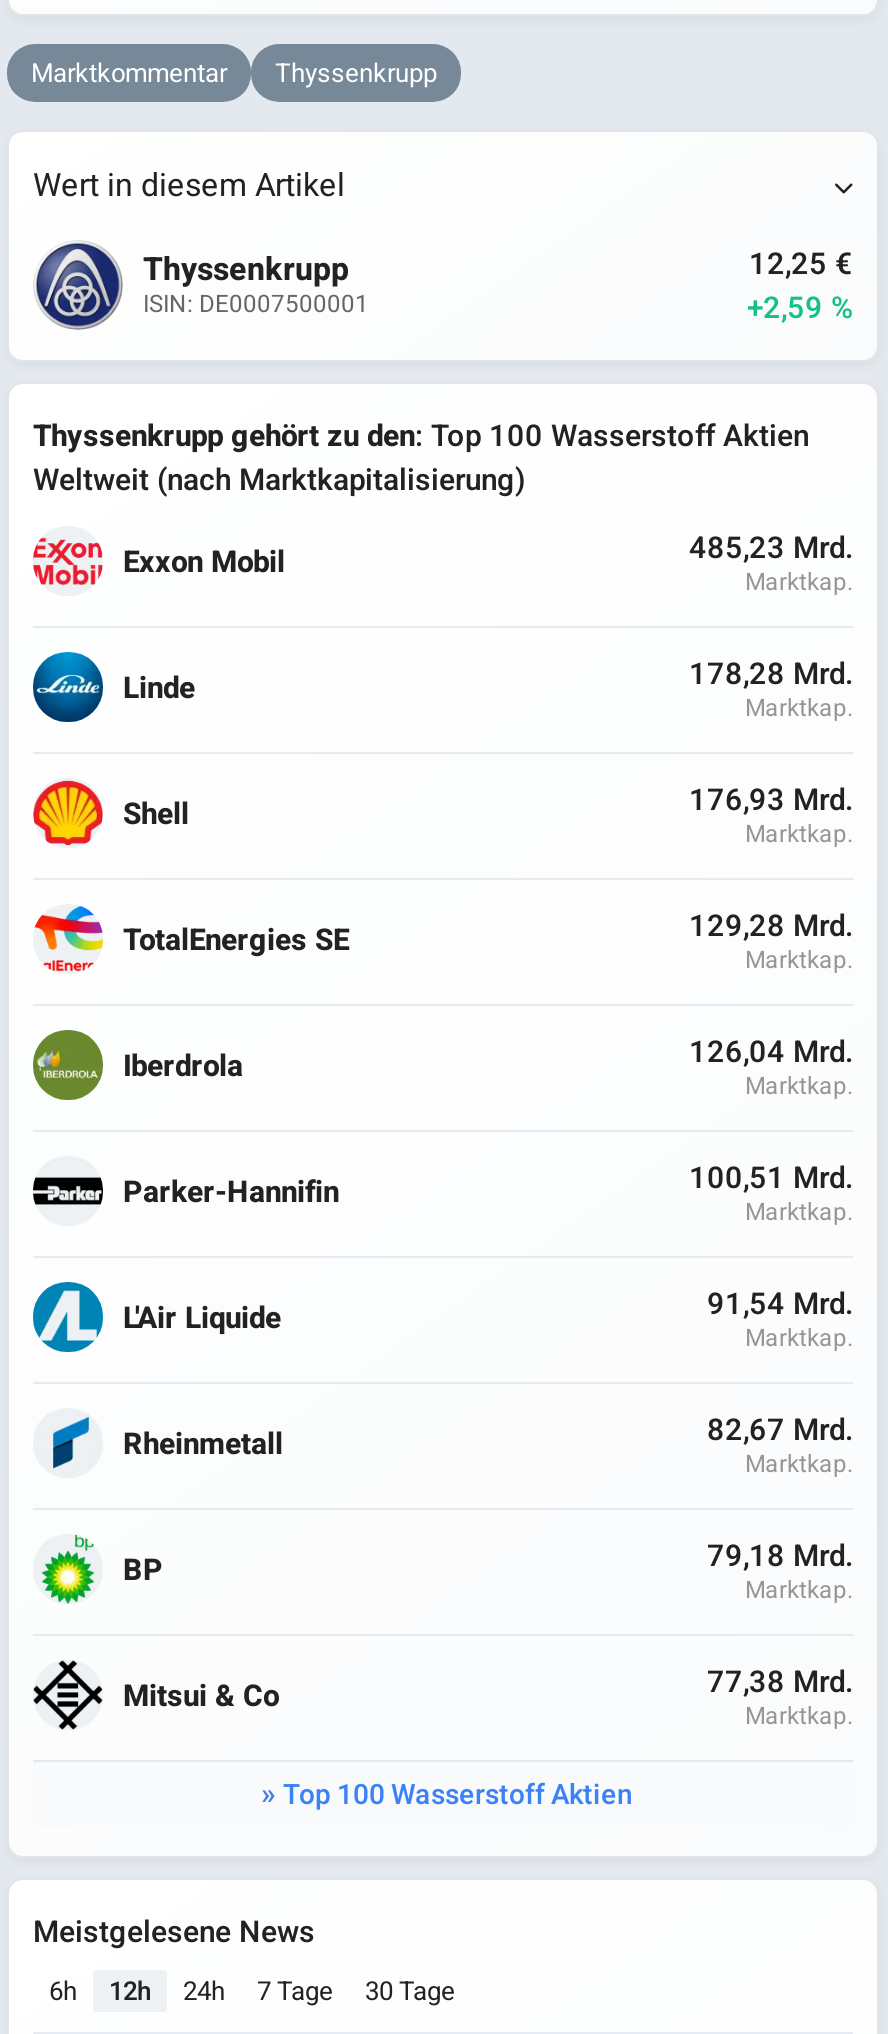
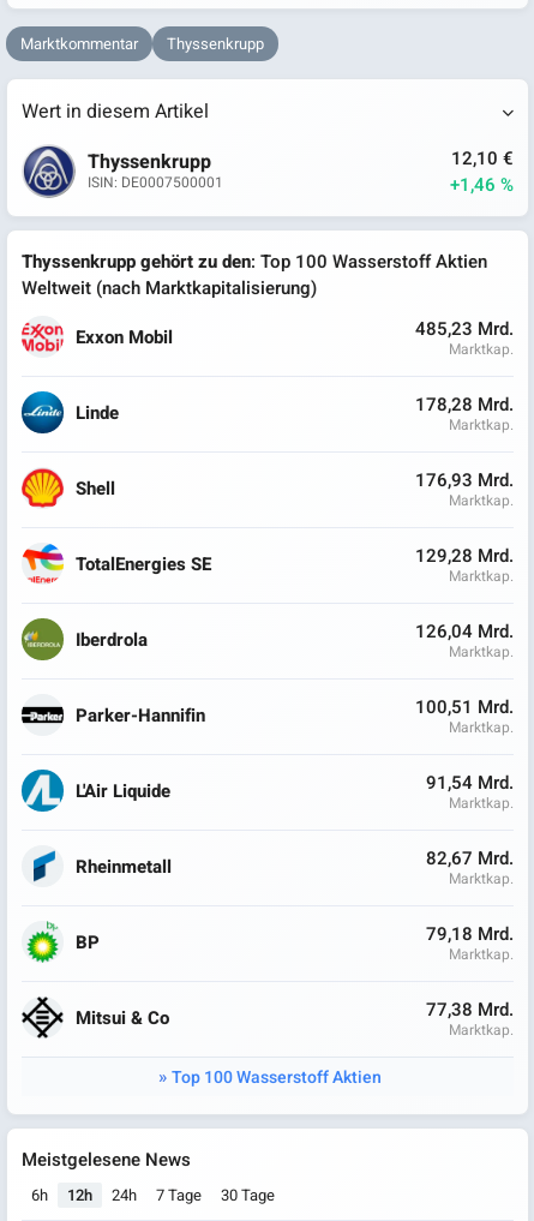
[749,241,853,285] 12,25 € -> [451,145,514,171] 12,10 €
[747,285,853,329] +2,59 % -> [450,171,514,197] +1,46 %

